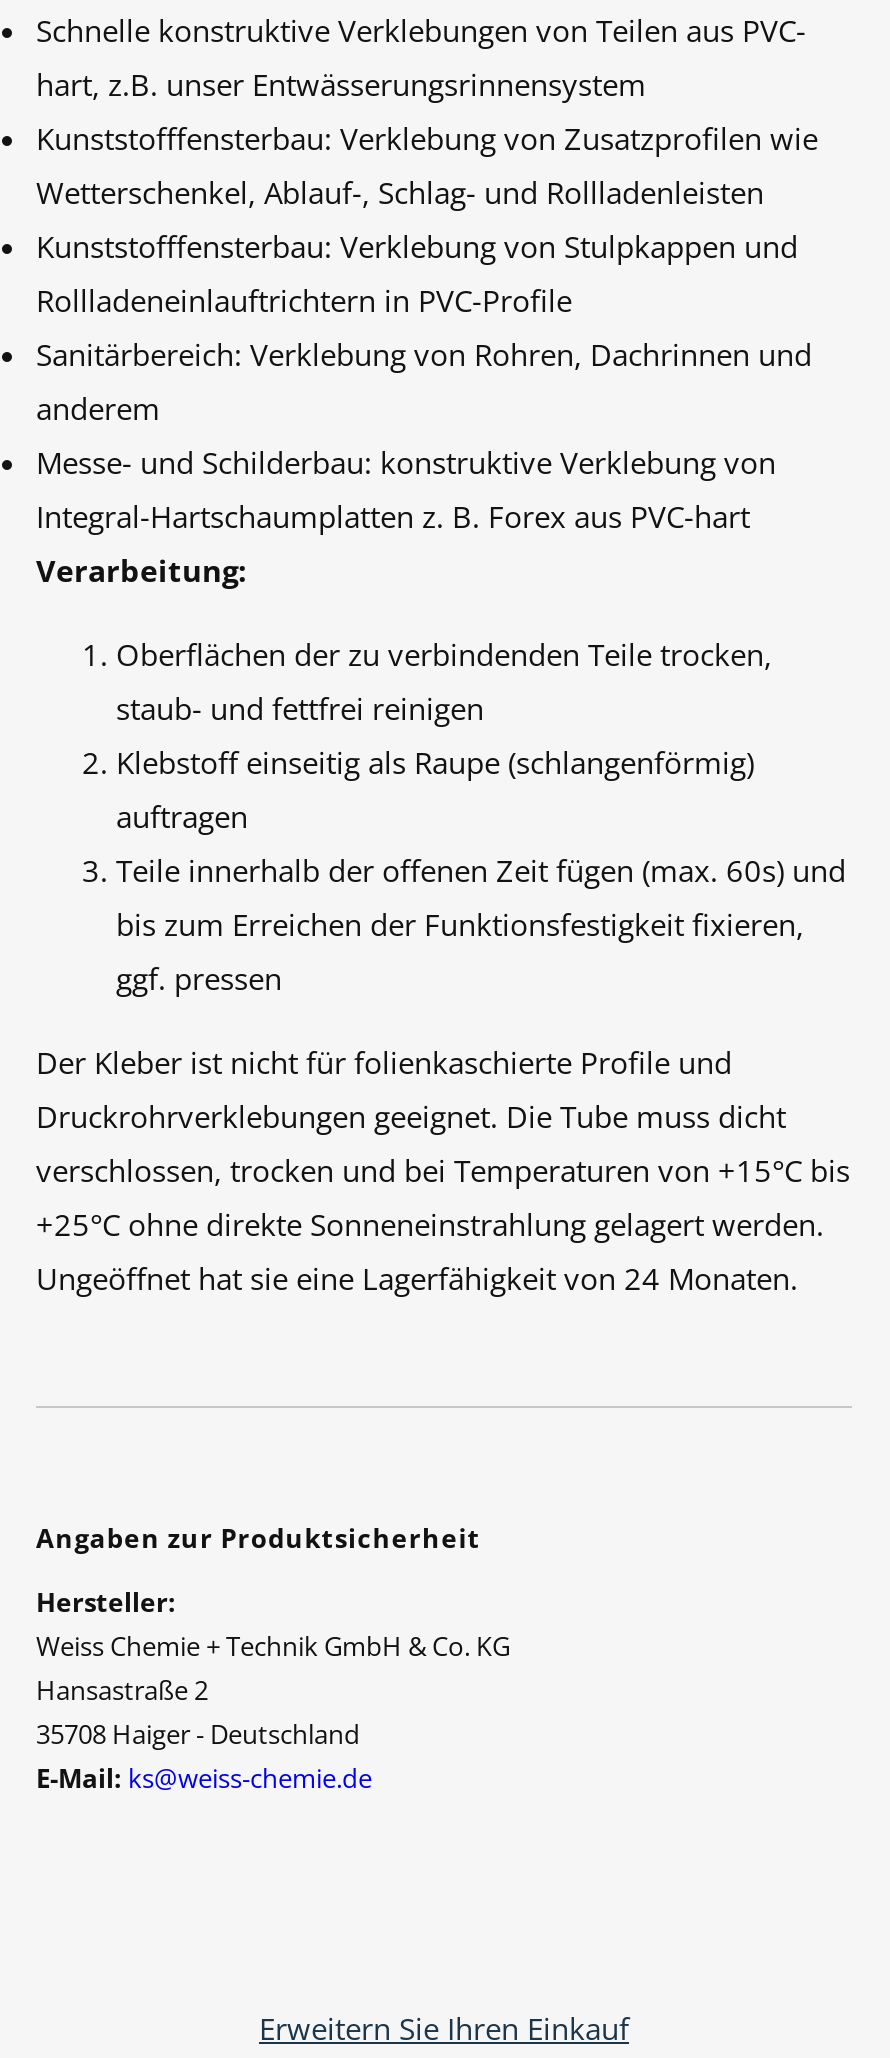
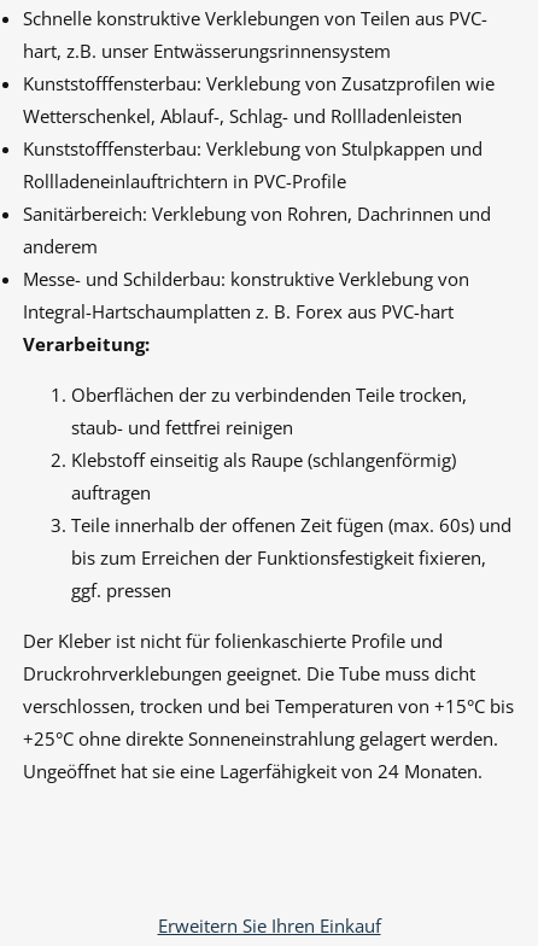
[36,1520,510,1796] Angaben zur Produktsicherheit | Hersteller: | Weiss Chemie + Technik GmbH & Co. KG | Hansastraße 2 | 35708 Haiger - Deutschland | E-Mail: ks@weiss-chemie.de -> none

